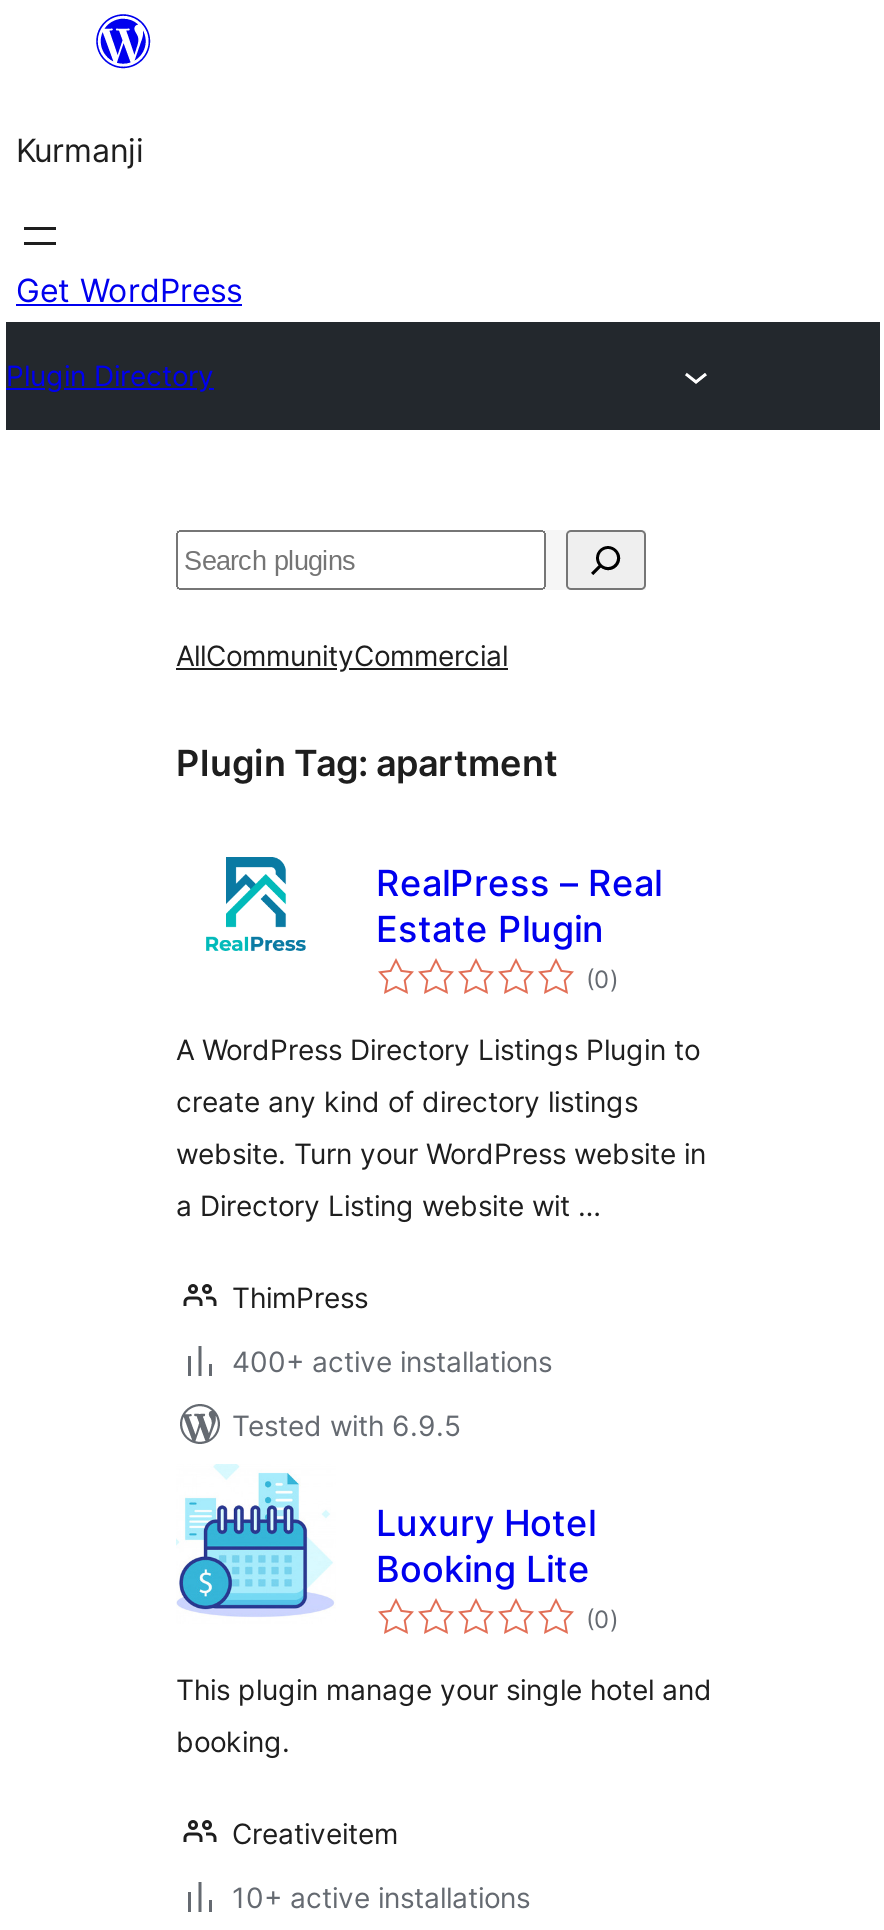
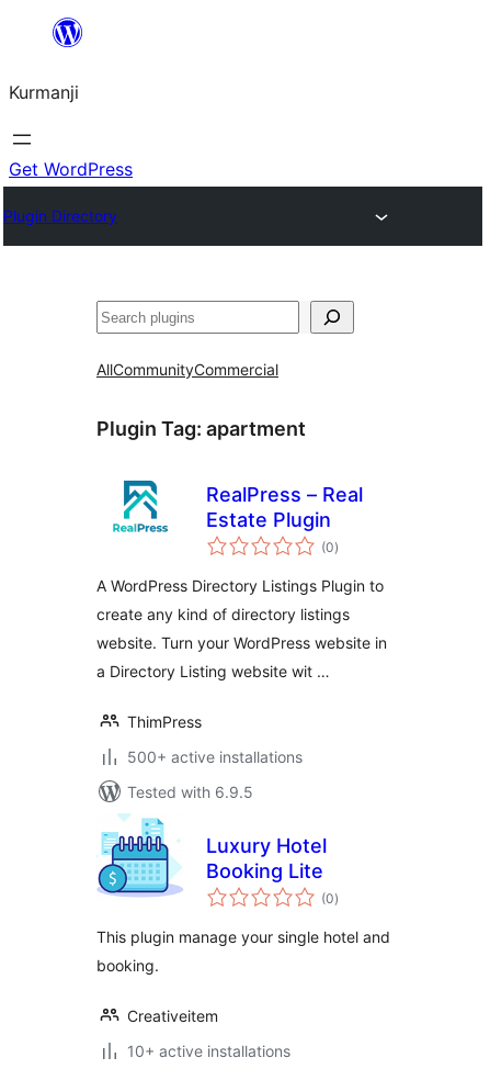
[232,1344,552,1378] 400+ active installations -> [127,747,303,766] 500+ active installations

